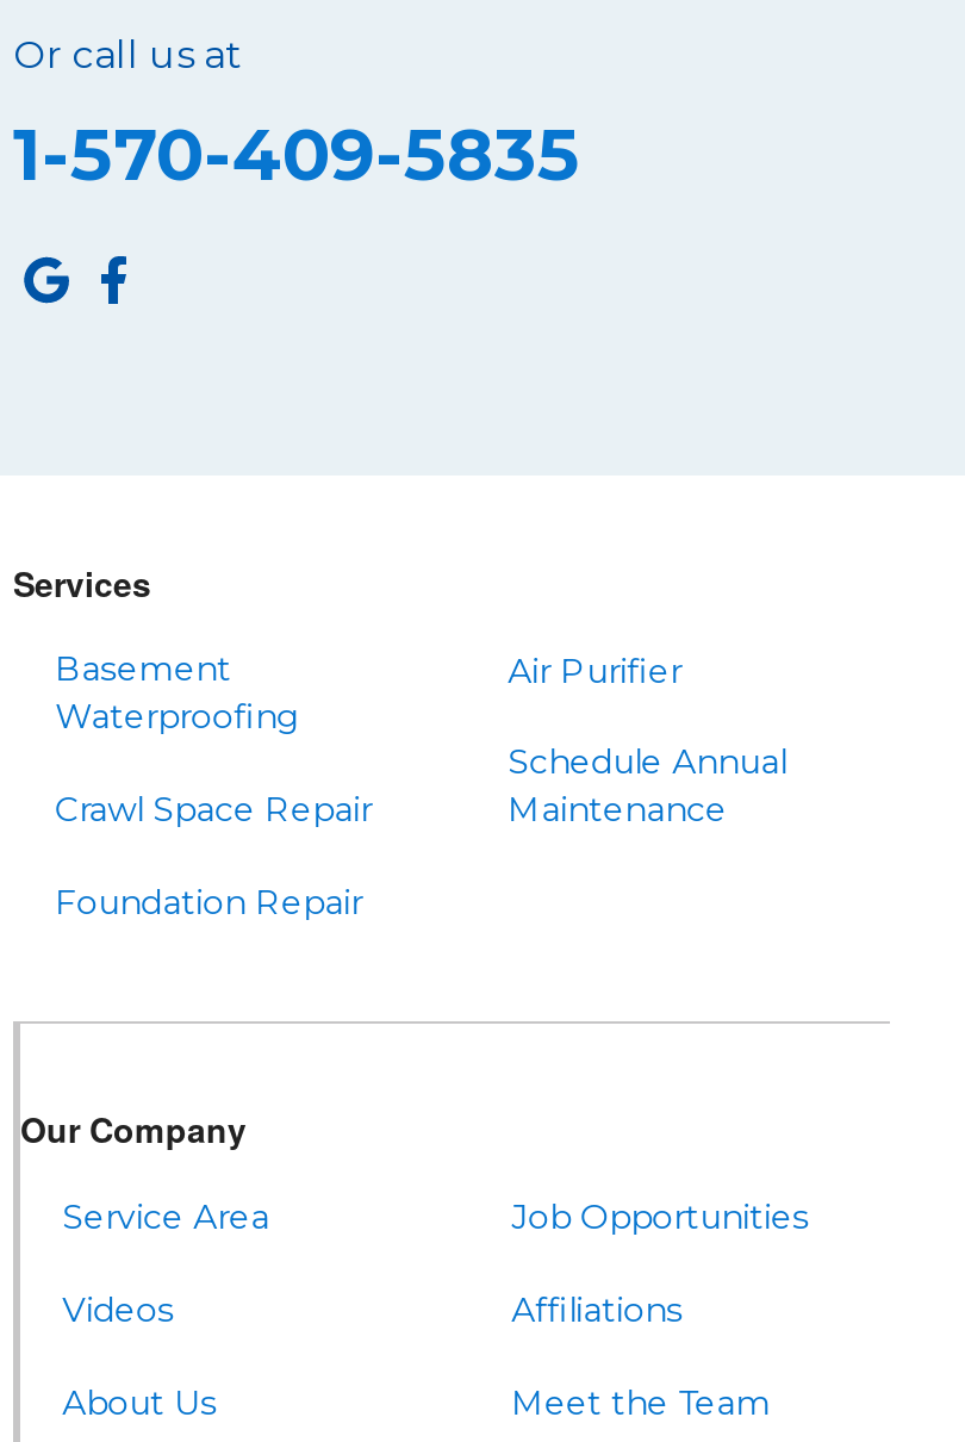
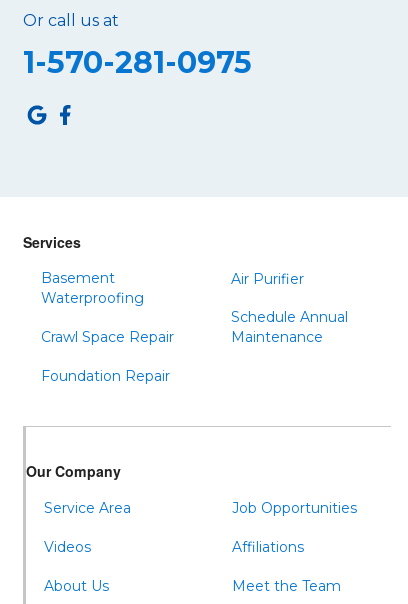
[13,112,580,200] 1-570-409-5835 -> [23,44,252,81] 1-570-281-0975

